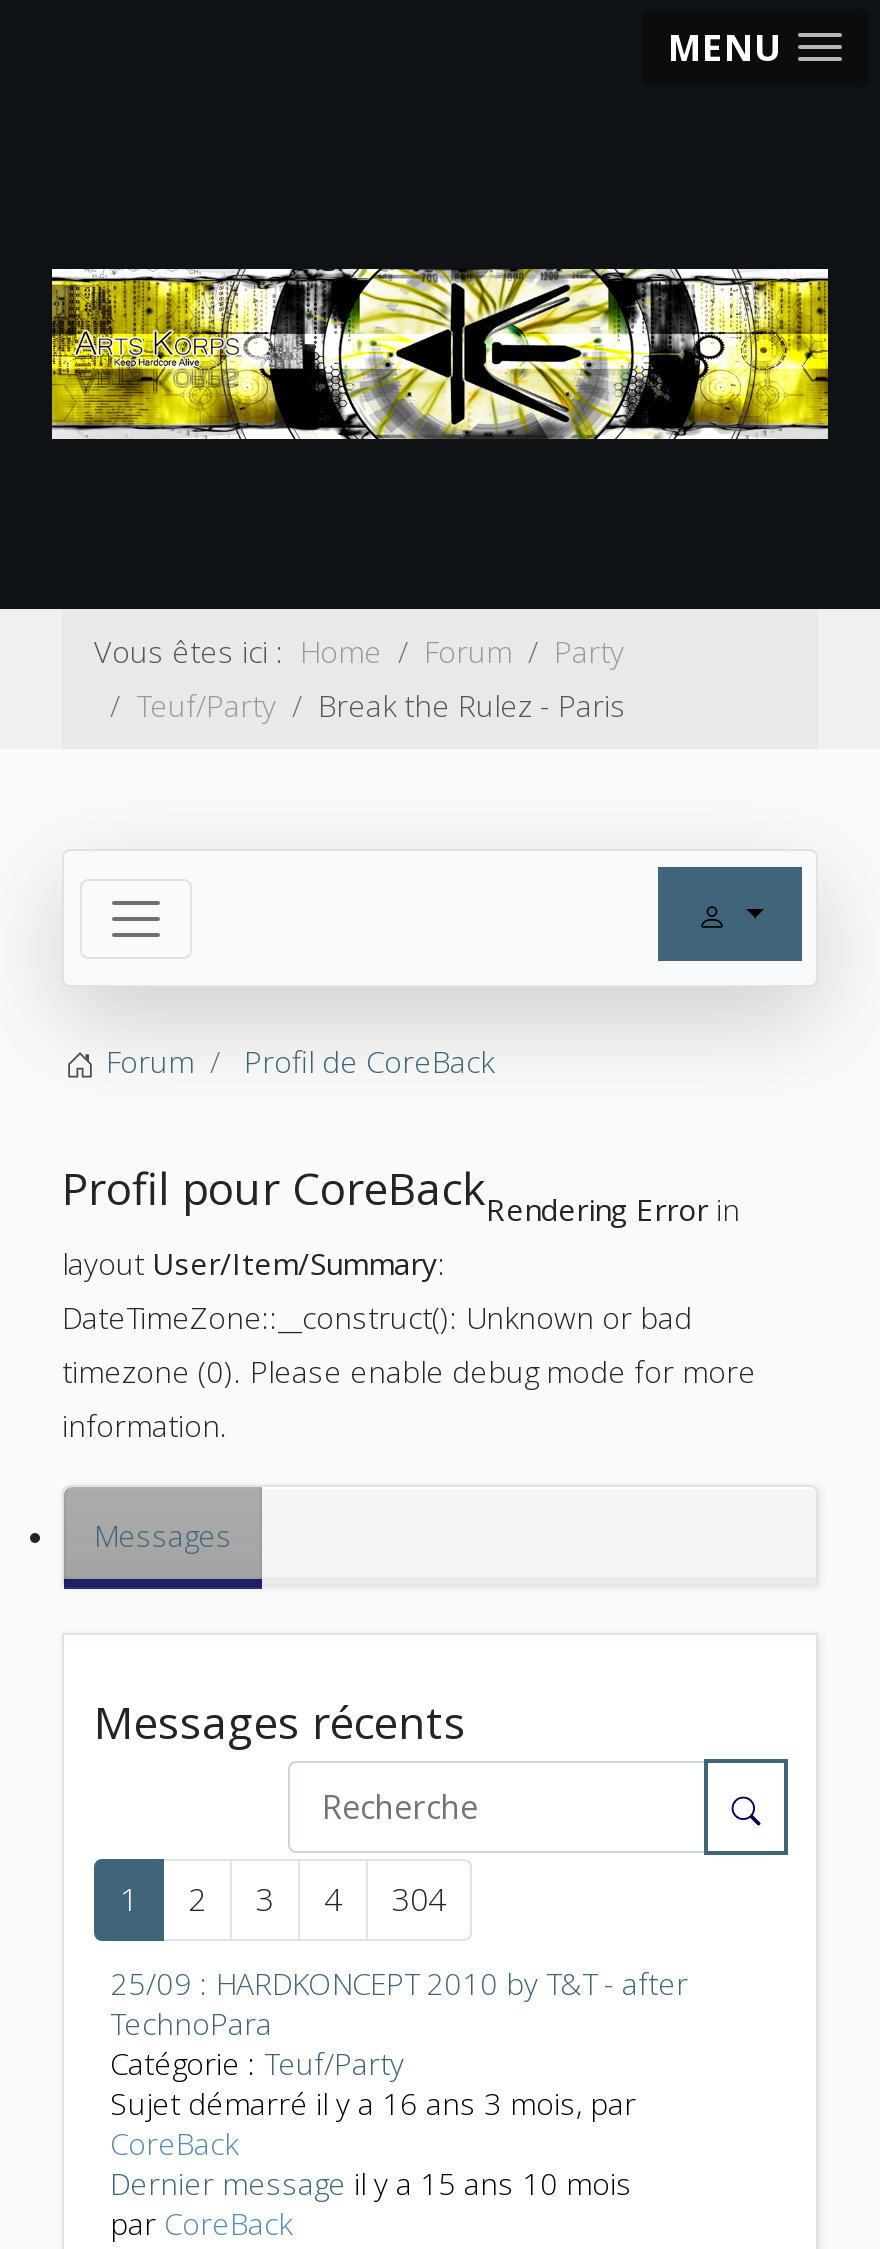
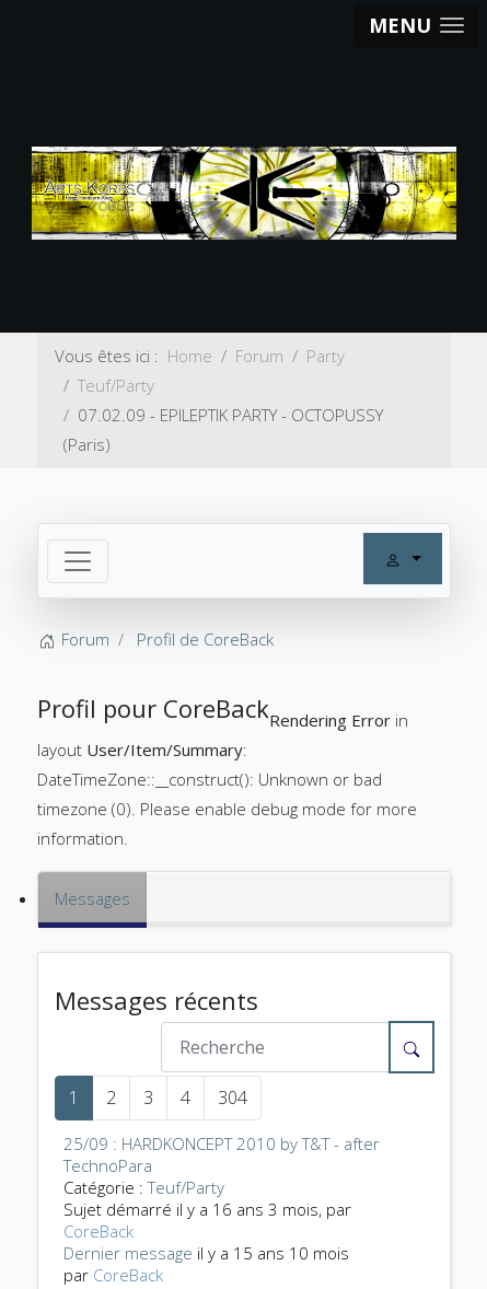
[318,685,626,725] Break the Rulez - Paris -> [63,404,383,455] 07.02.09 - EPILEPTIK PARTY - OCTOPUSSY | (Paris)

